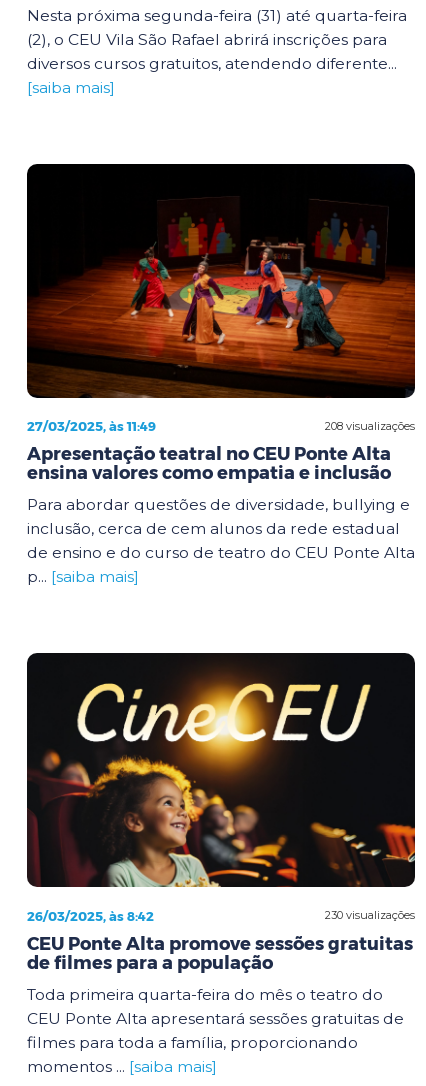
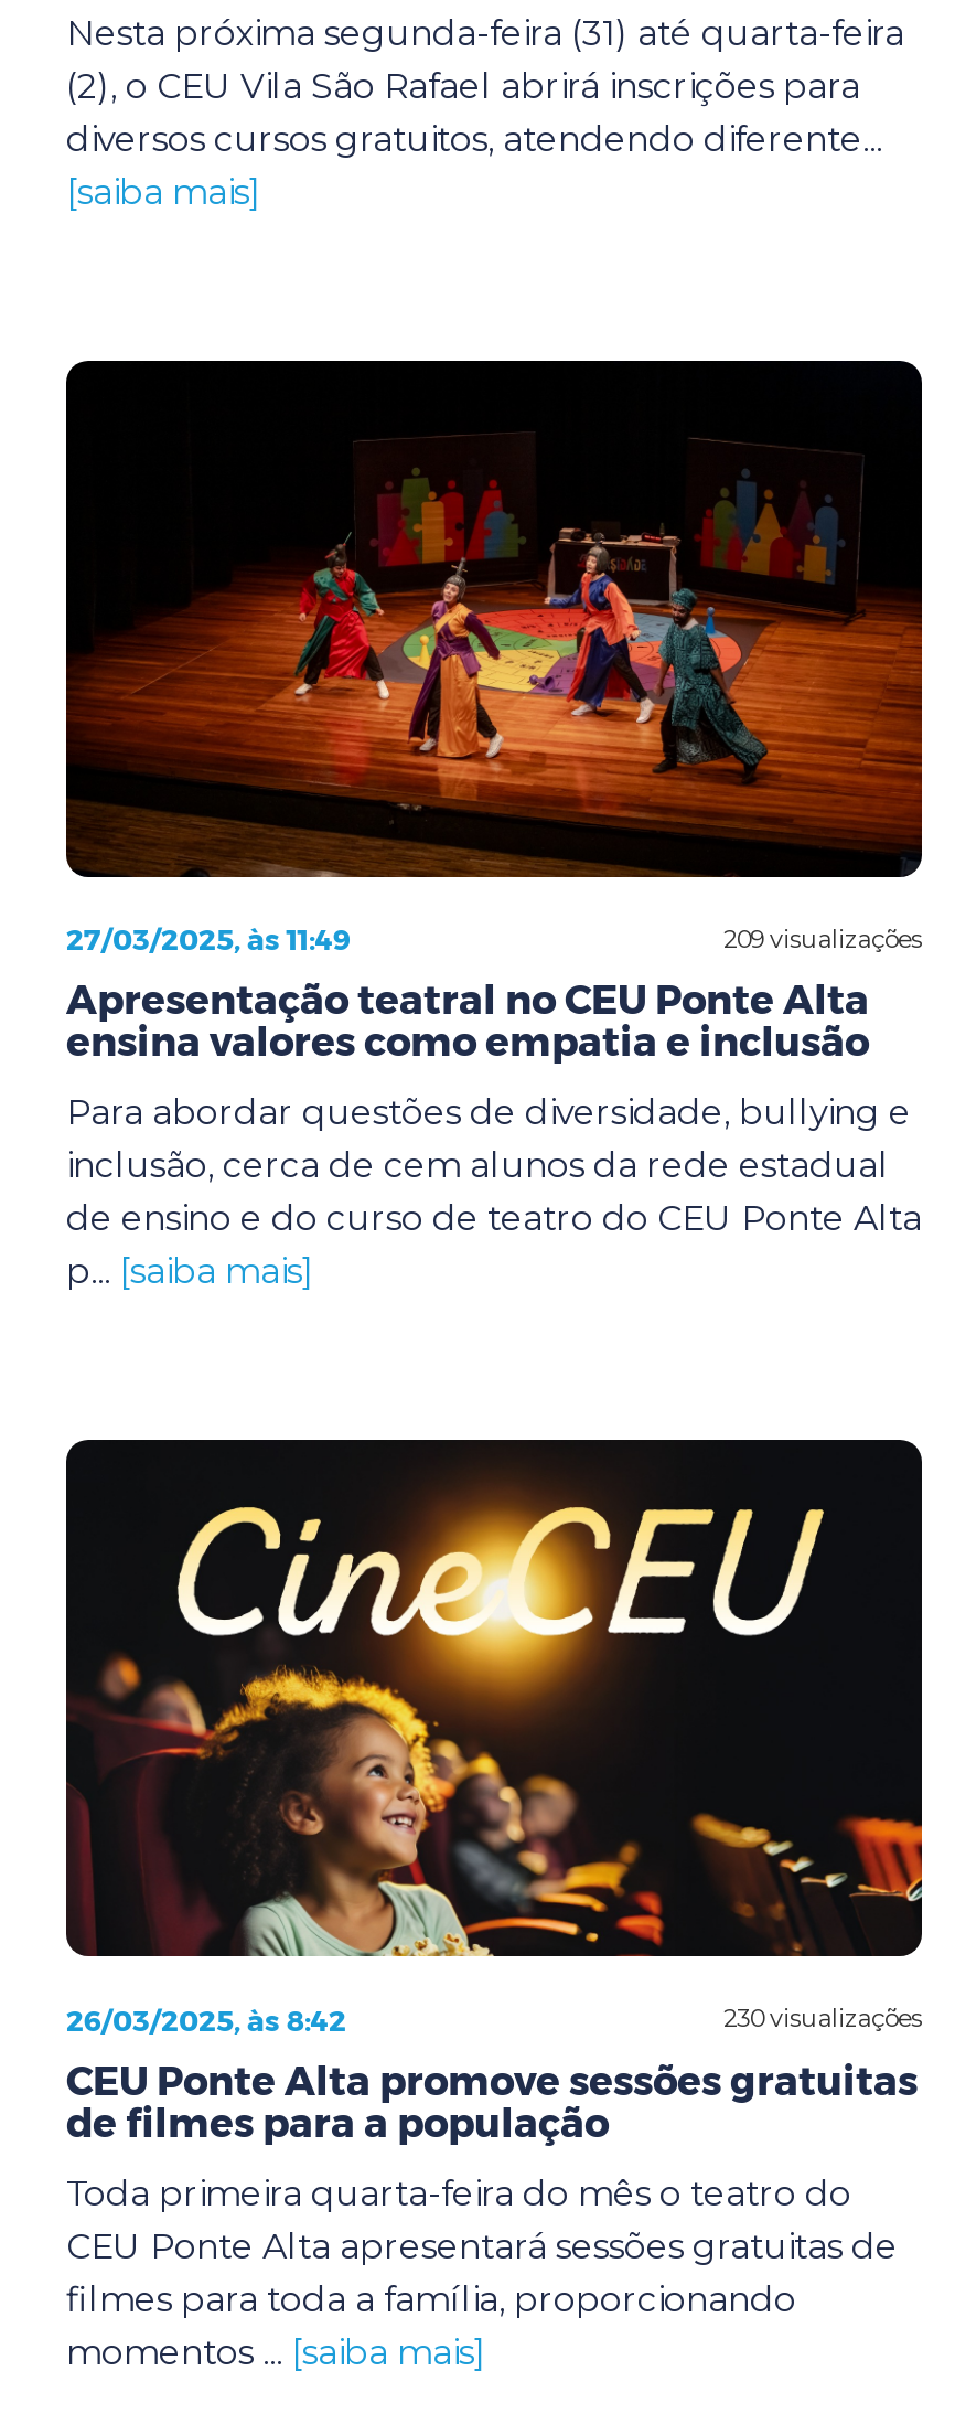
[325,418,415,432] 208 visualizações -> [723,922,922,953] 209 visualizações

